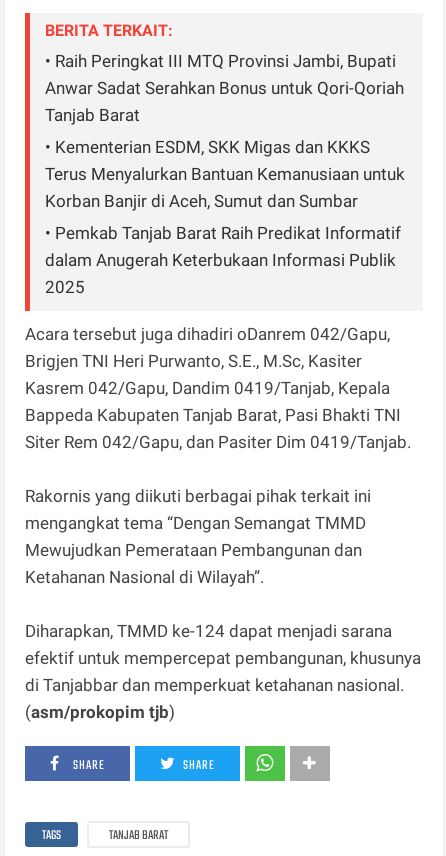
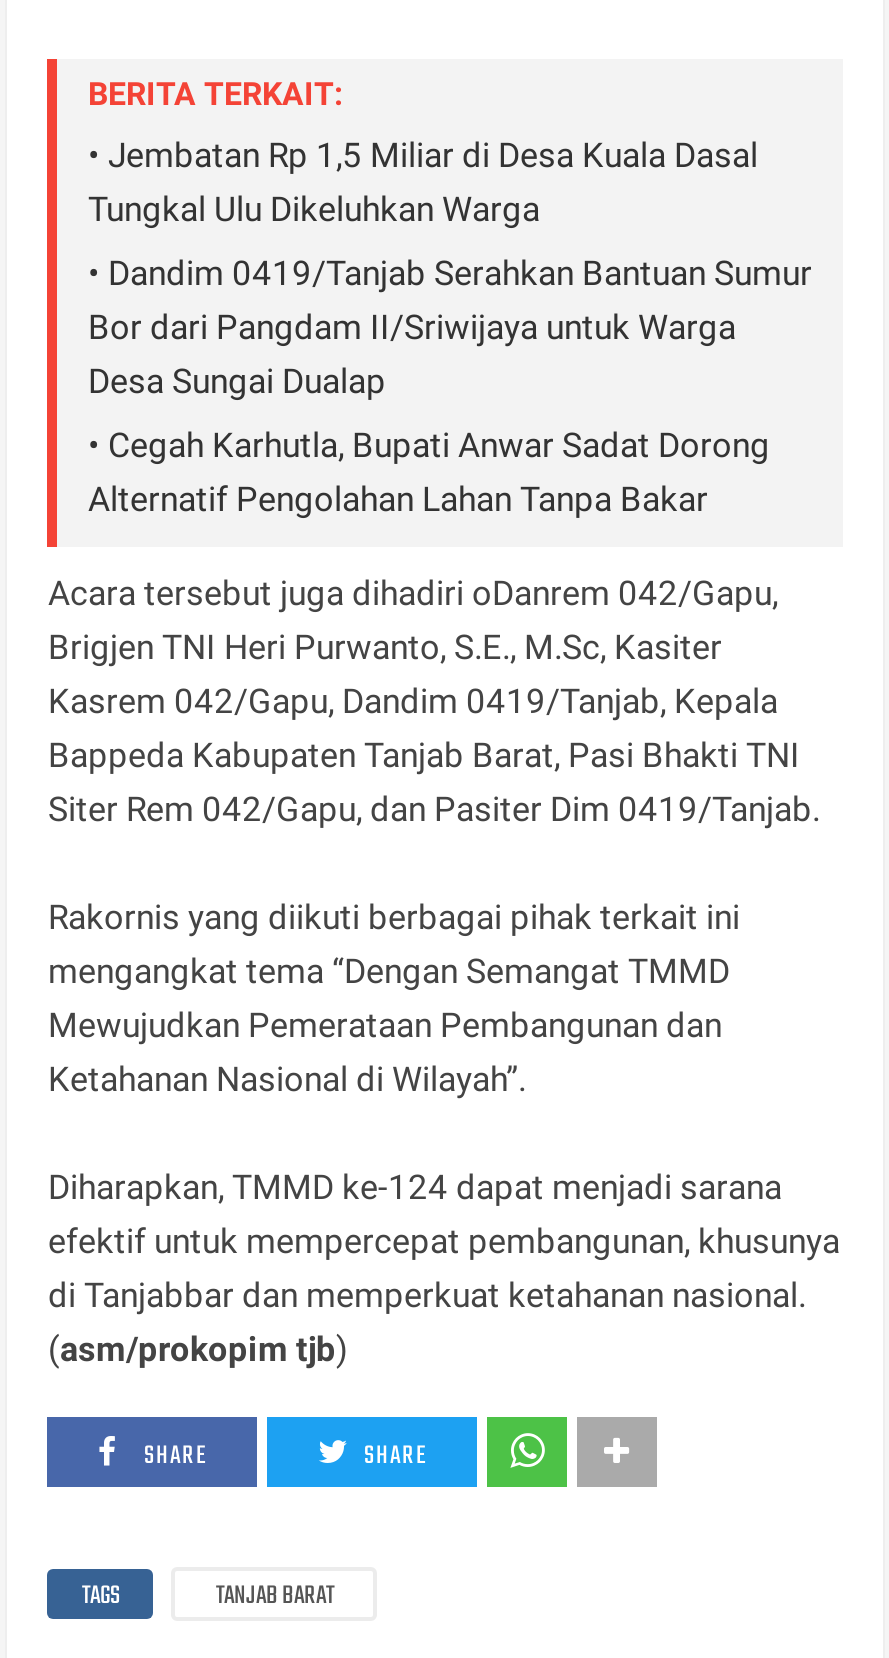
[45,51,404,125] • Raih Peringkat III MTQ Provinsi Jambi, Bupati | Anwar Sadat Serahkan Bonus untuk Qori-Qoriah | Tanjab Barat -> [88,135,758,229] • Jembatan Rp 1,5 Miliar di Desa Kuala Dasal | Tungkal Ulu Dikeluhkan Warga
[45,137,405,211] • Kementerian ESDM, SKK Migas dan KKKS | Terus Menyalurkan Bantuan Kemanusiaan untuk | Korban Banjir di Aceh, Sumut dan Sumbar -> [88,253,812,401] • Dandim 0419/Tanjab Serahkan Bantuan Sumur | Bor dari Pangdam II/Sriwijaya untuk Warga | Desa Sungai Dualap
[45,223,401,297] • Pemkab Tanjab Barat Raih Predikat Informatif | dalam Anugerah Keterbukaan Informasi Publik | 2025 -> [88,425,770,519] • Cegah Karhutla, Bupati Anwar Sadat Dorong | Alternatif Pengolahan Lahan Tanpa Bakar

